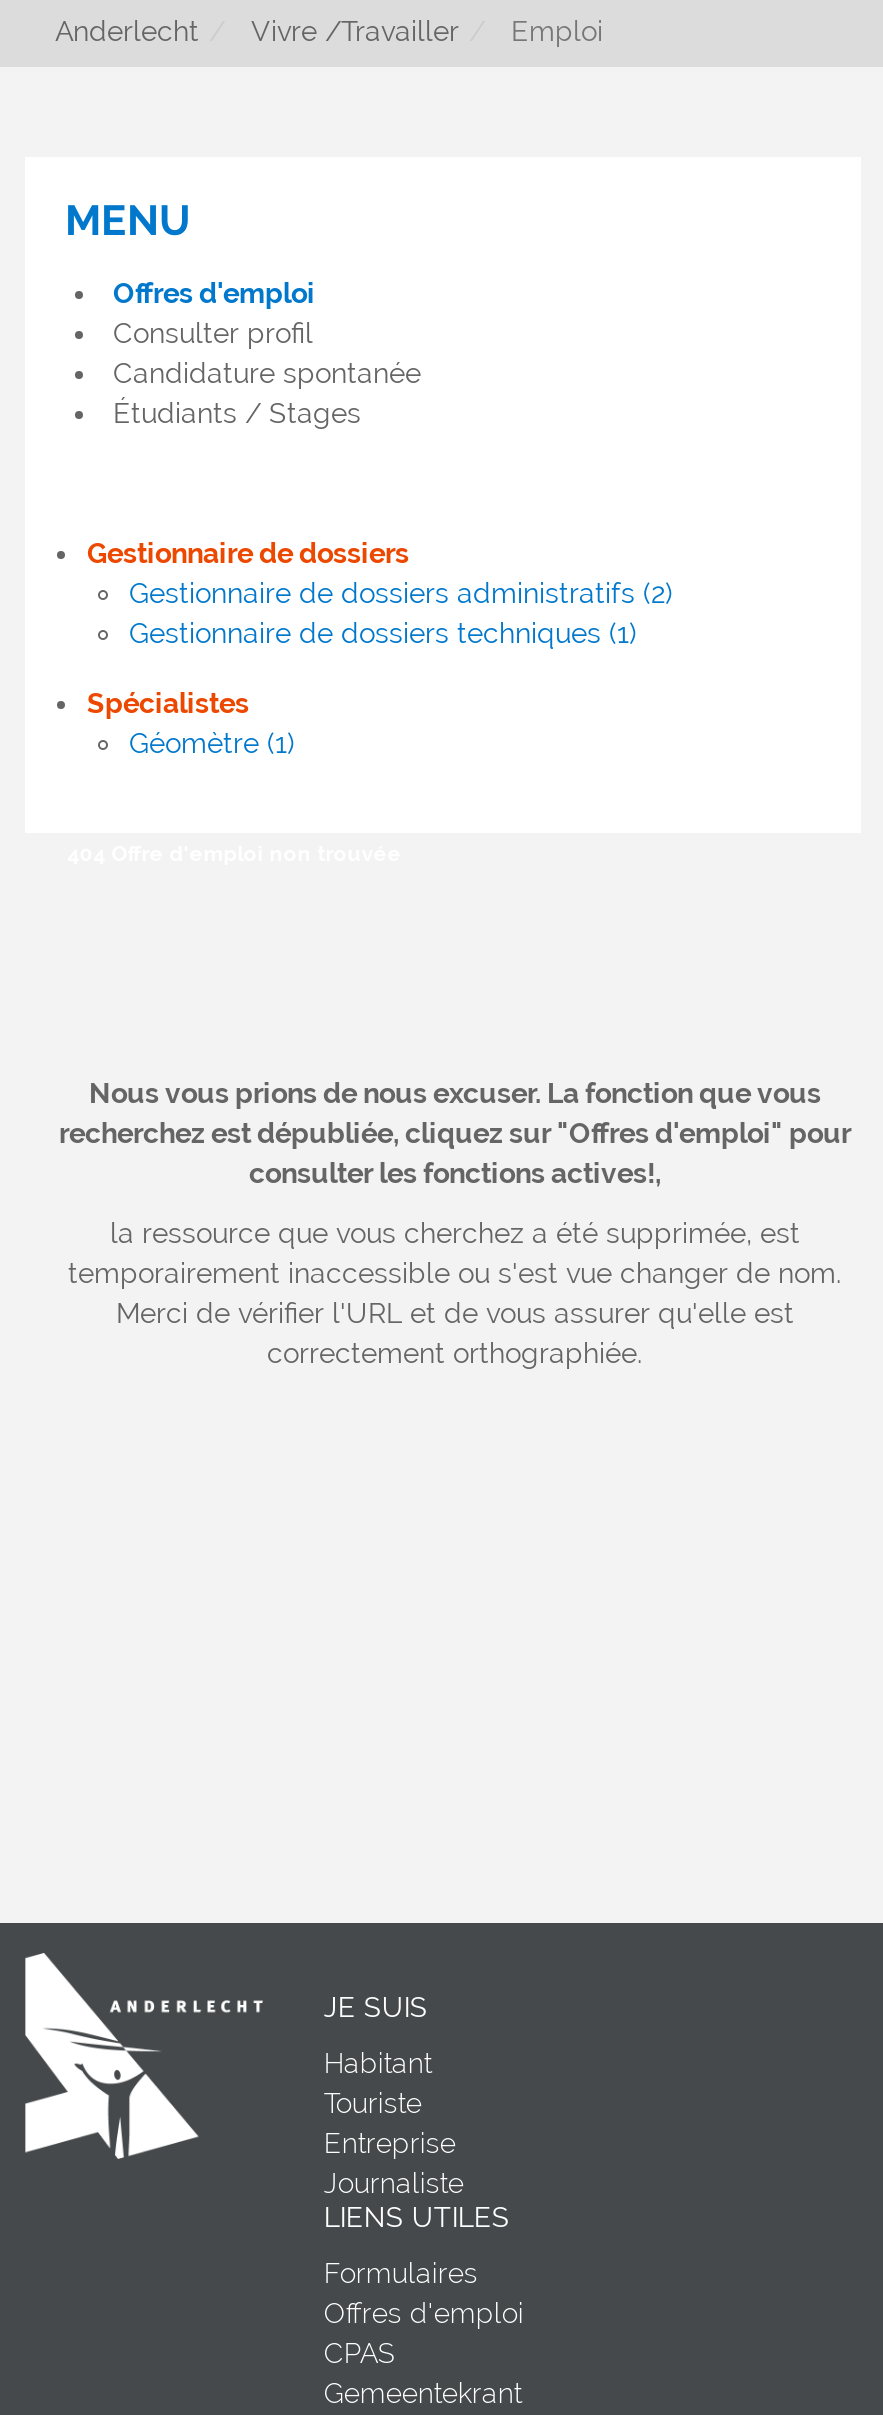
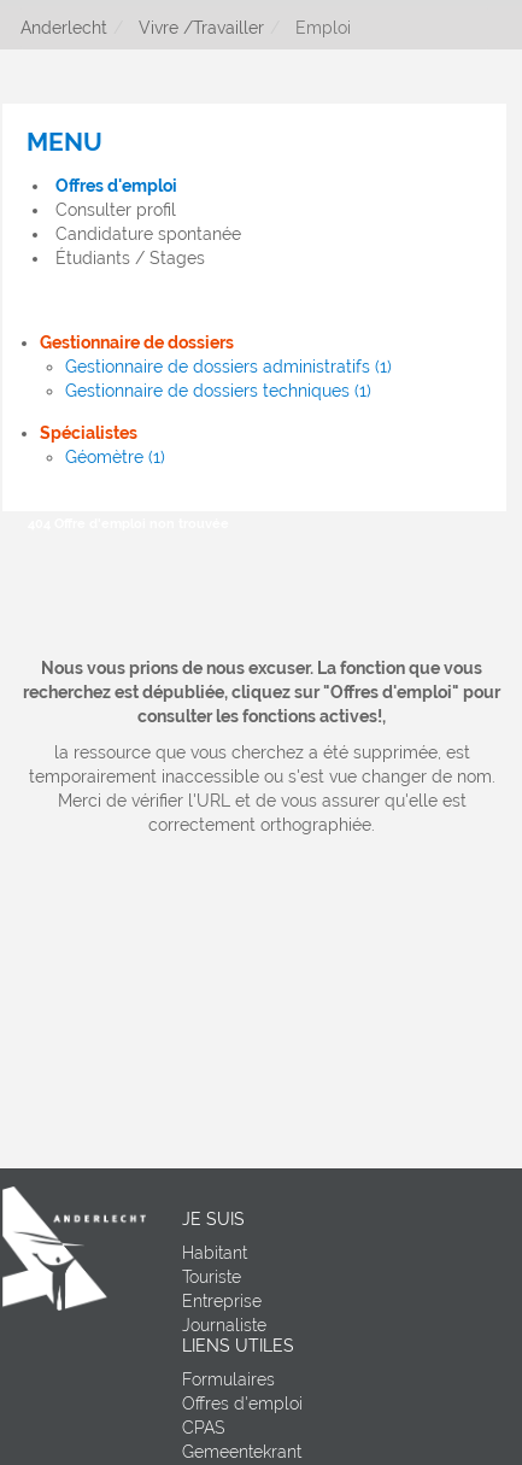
[129,577,673,609] Gestionnaire de dossiers administratifs (2) -> [65,357,392,376] Gestionnaire de dossiers administratifs (1)

